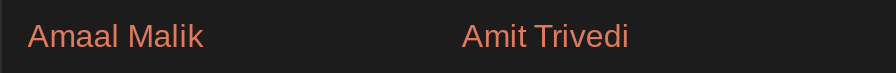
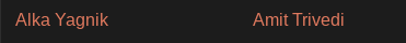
[28,20,204,54] Amaal Malik -> [15,11,108,29] Alka Yagnik

